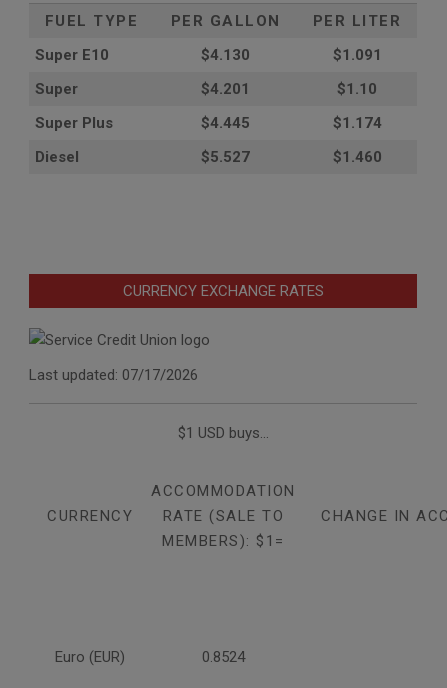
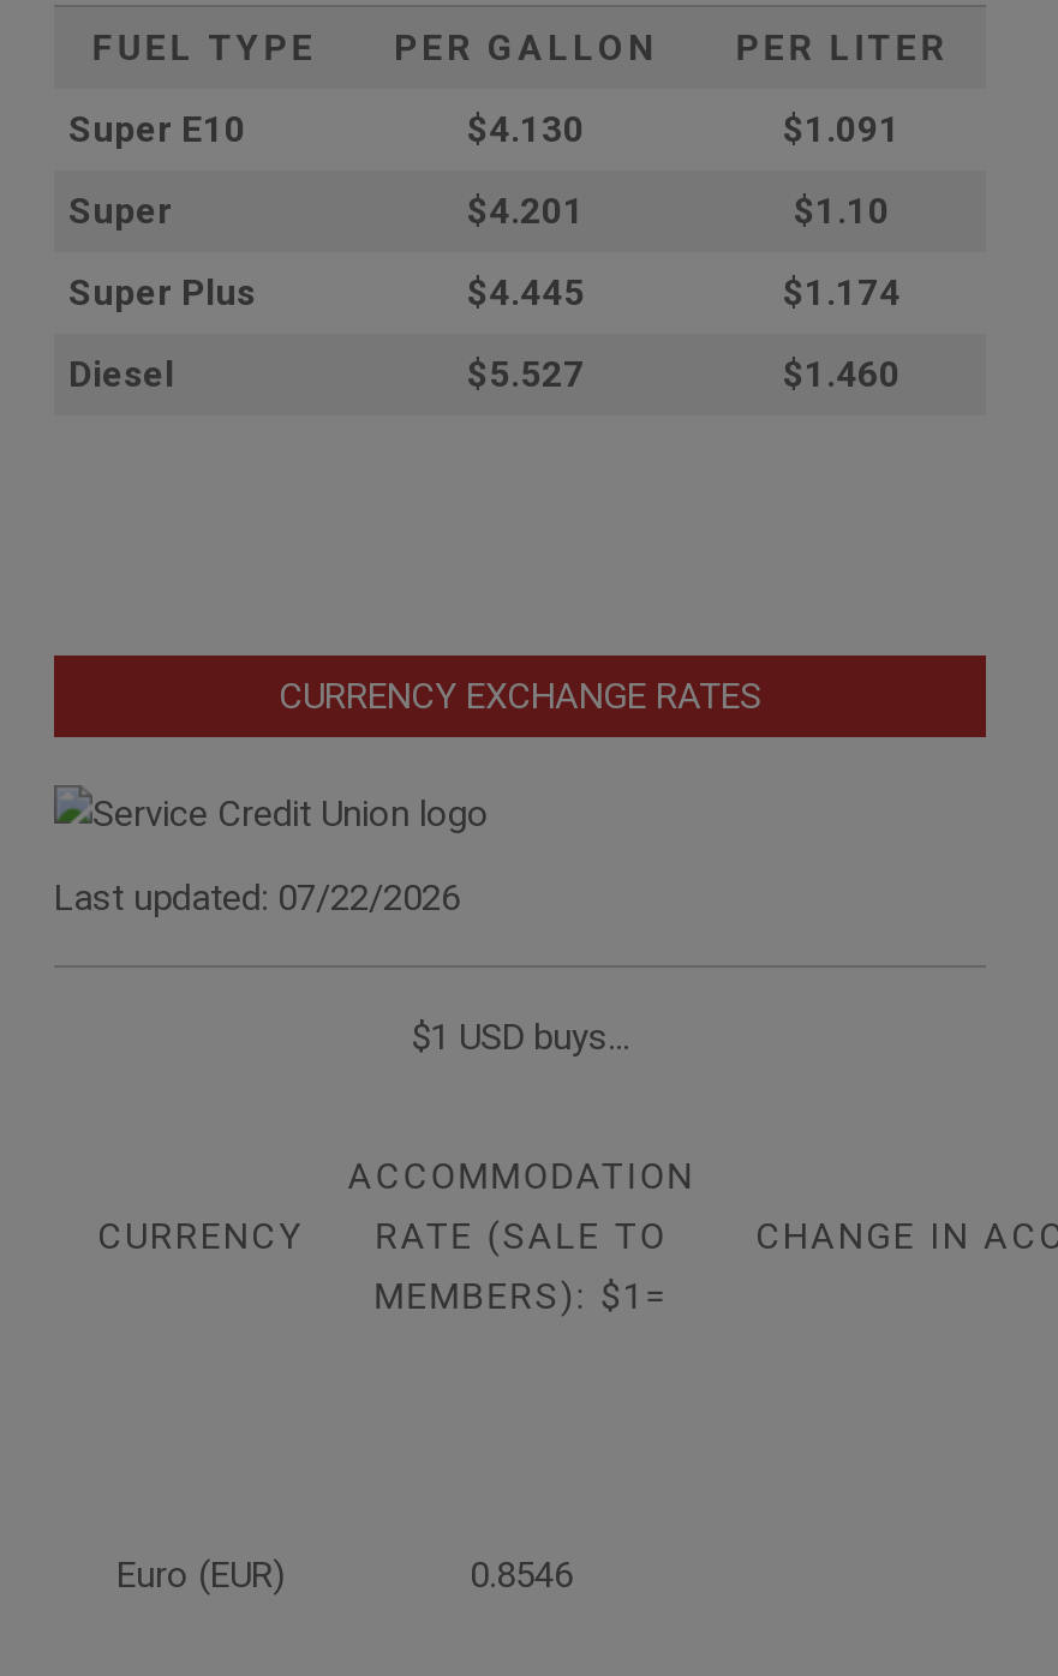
[29,366,198,384] Last updated: 07/17/2026 -> [54,876,460,919] Last updated: 07/22/2026
[202,648,245,666] 0.8524 -> [470,1553,573,1596] 0.8546

